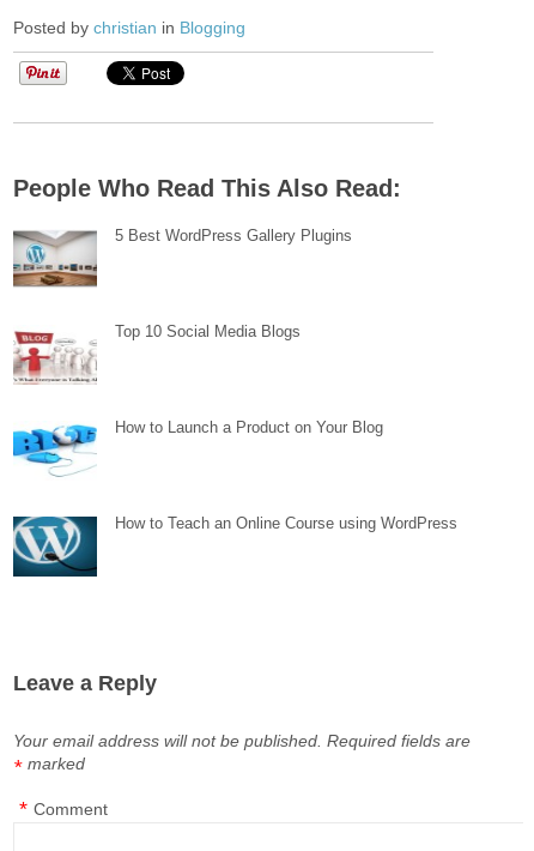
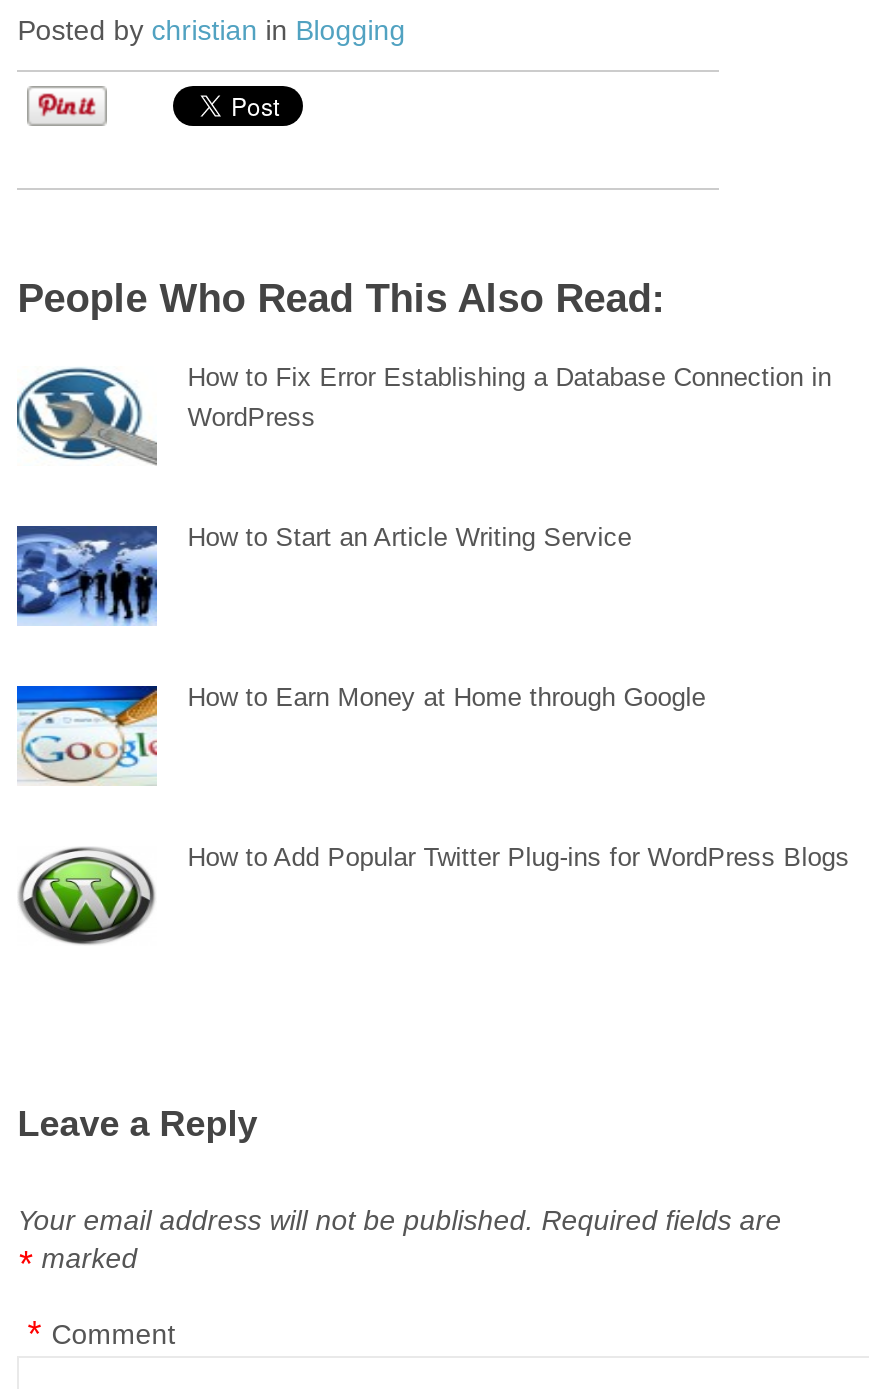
[12,227,352,288] [image] | 5 Best WordPress Gallery Plugins -> [17,362,831,462] [image] | How to Fix Error Establishing a Database Connection in | WordPress
[12,322,301,385] [image] | Top 10 Social Media Blogs -> [15,522,631,626] [image] | How to Start an Article Writing Service
[12,418,383,479] [image] | How to Launch a Product on Your Blog -> [15,682,705,786] [image] | How to Earn Money at Home through Google
[12,514,458,578] [image] | How to Teach an Online Course using WordPress -> [17,842,849,946] [image] | How to Add Popular Twitter Plug-ins for WordPress Blogs

